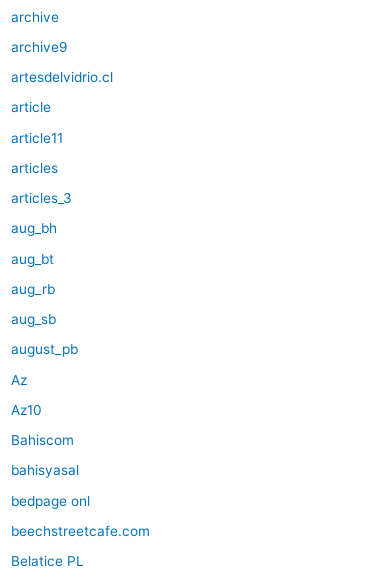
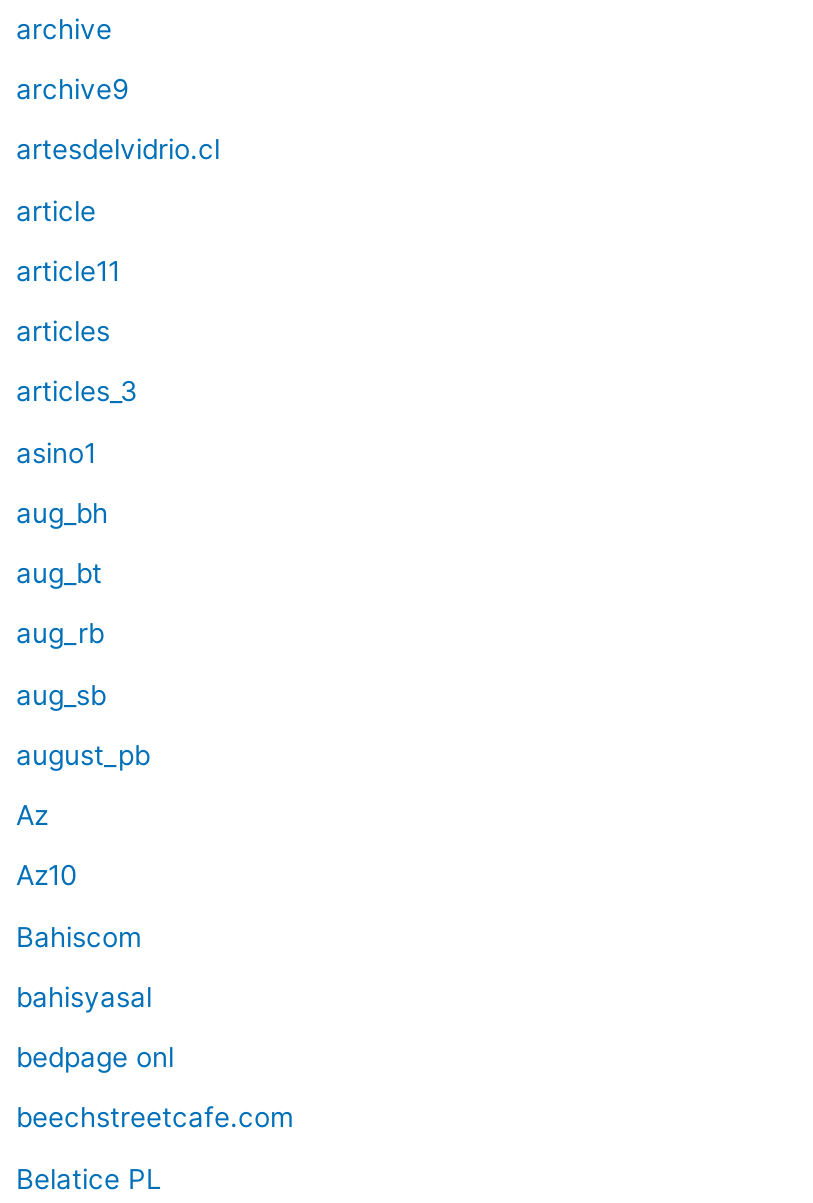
none -> [16,436,96,468] asino1

